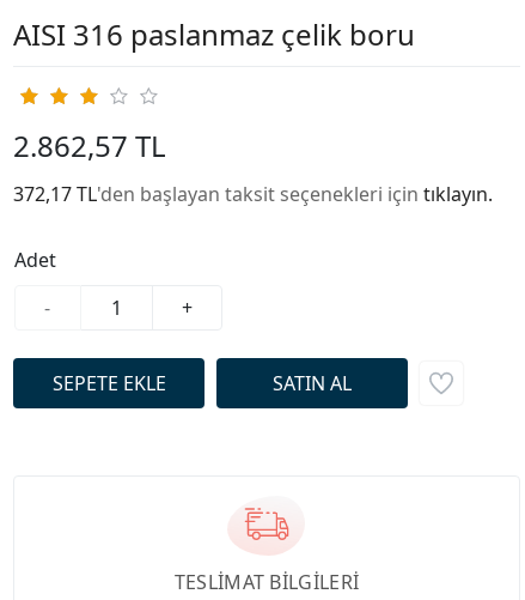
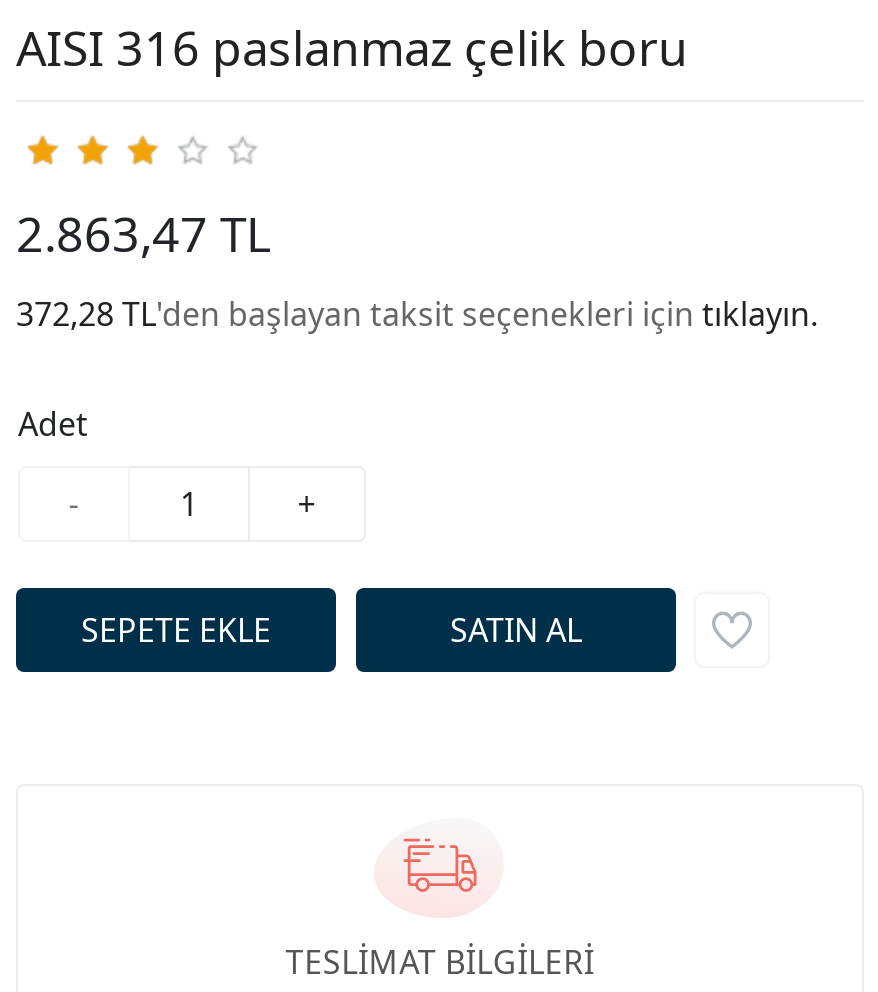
[13,126,166,166] 2.862,57 TL -> [16,201,272,267] 2.863,47 TL
[13,181,493,208] 372,17 TL'den başlayan taksit seçenekleri için tıklayın. -> [16,293,818,337] 372,28 TL'den başlayan taksit seçenekleri için tıklayın.

